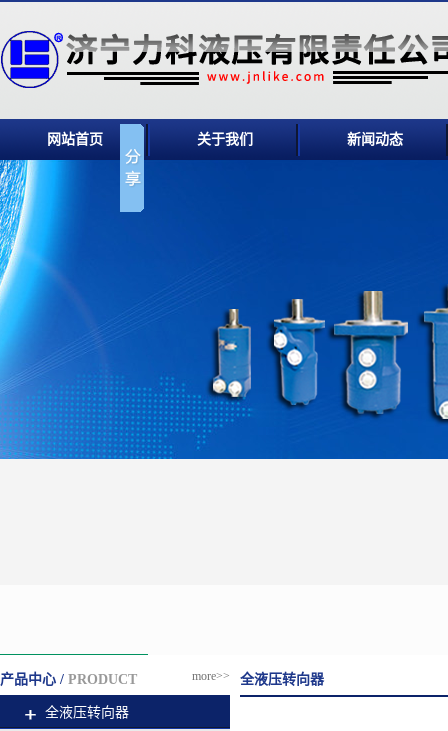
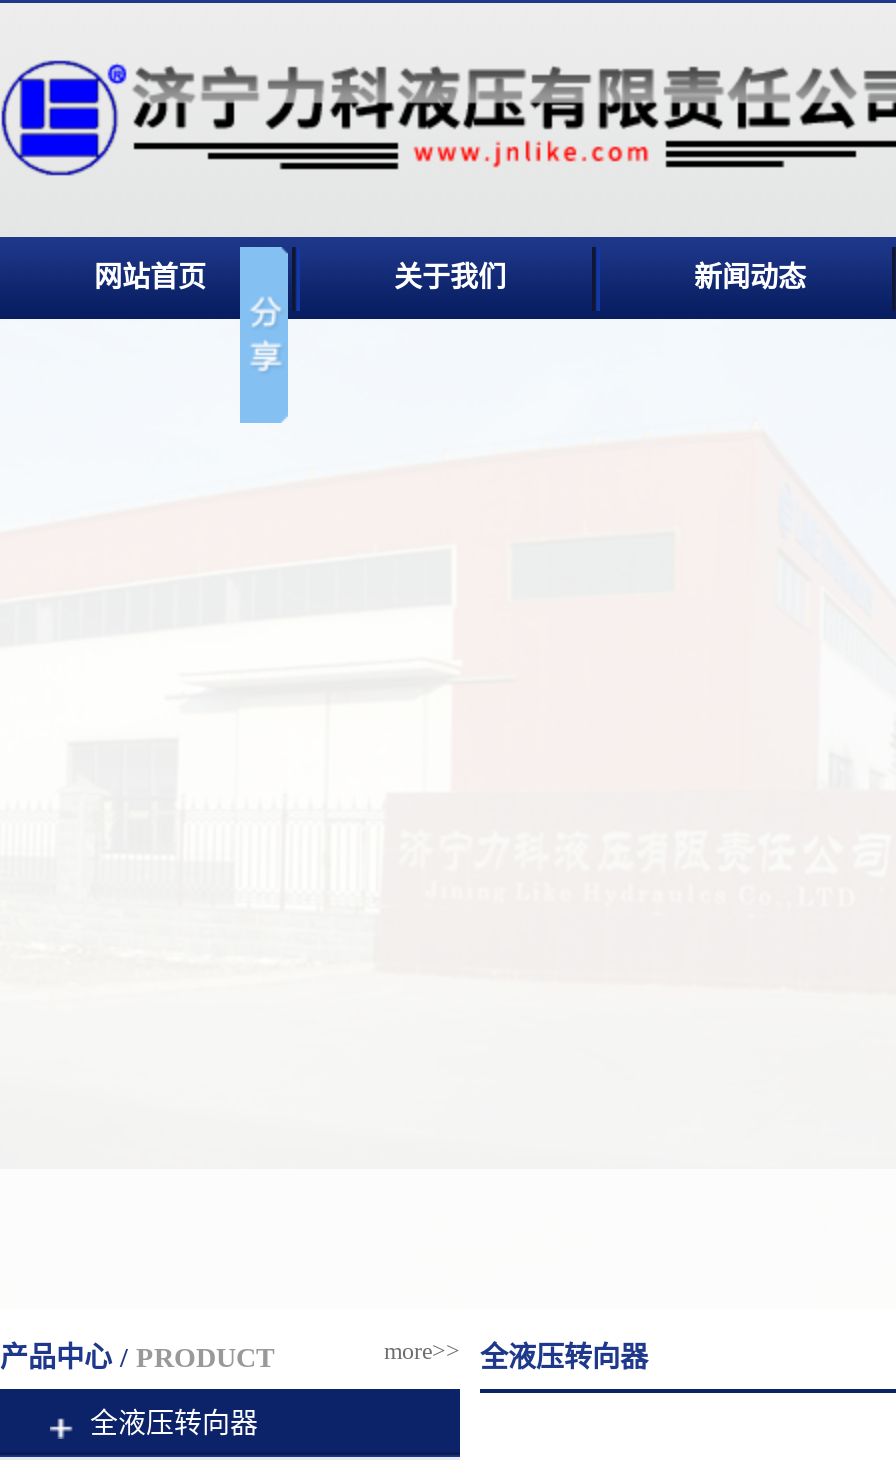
[3,159,445,460] [image] -> none

